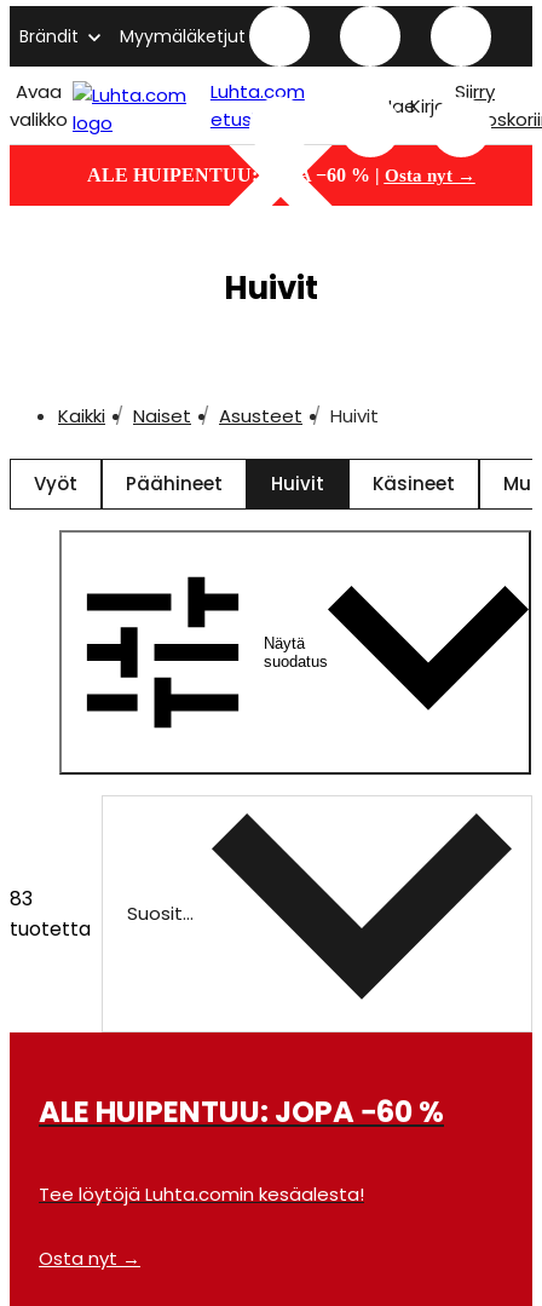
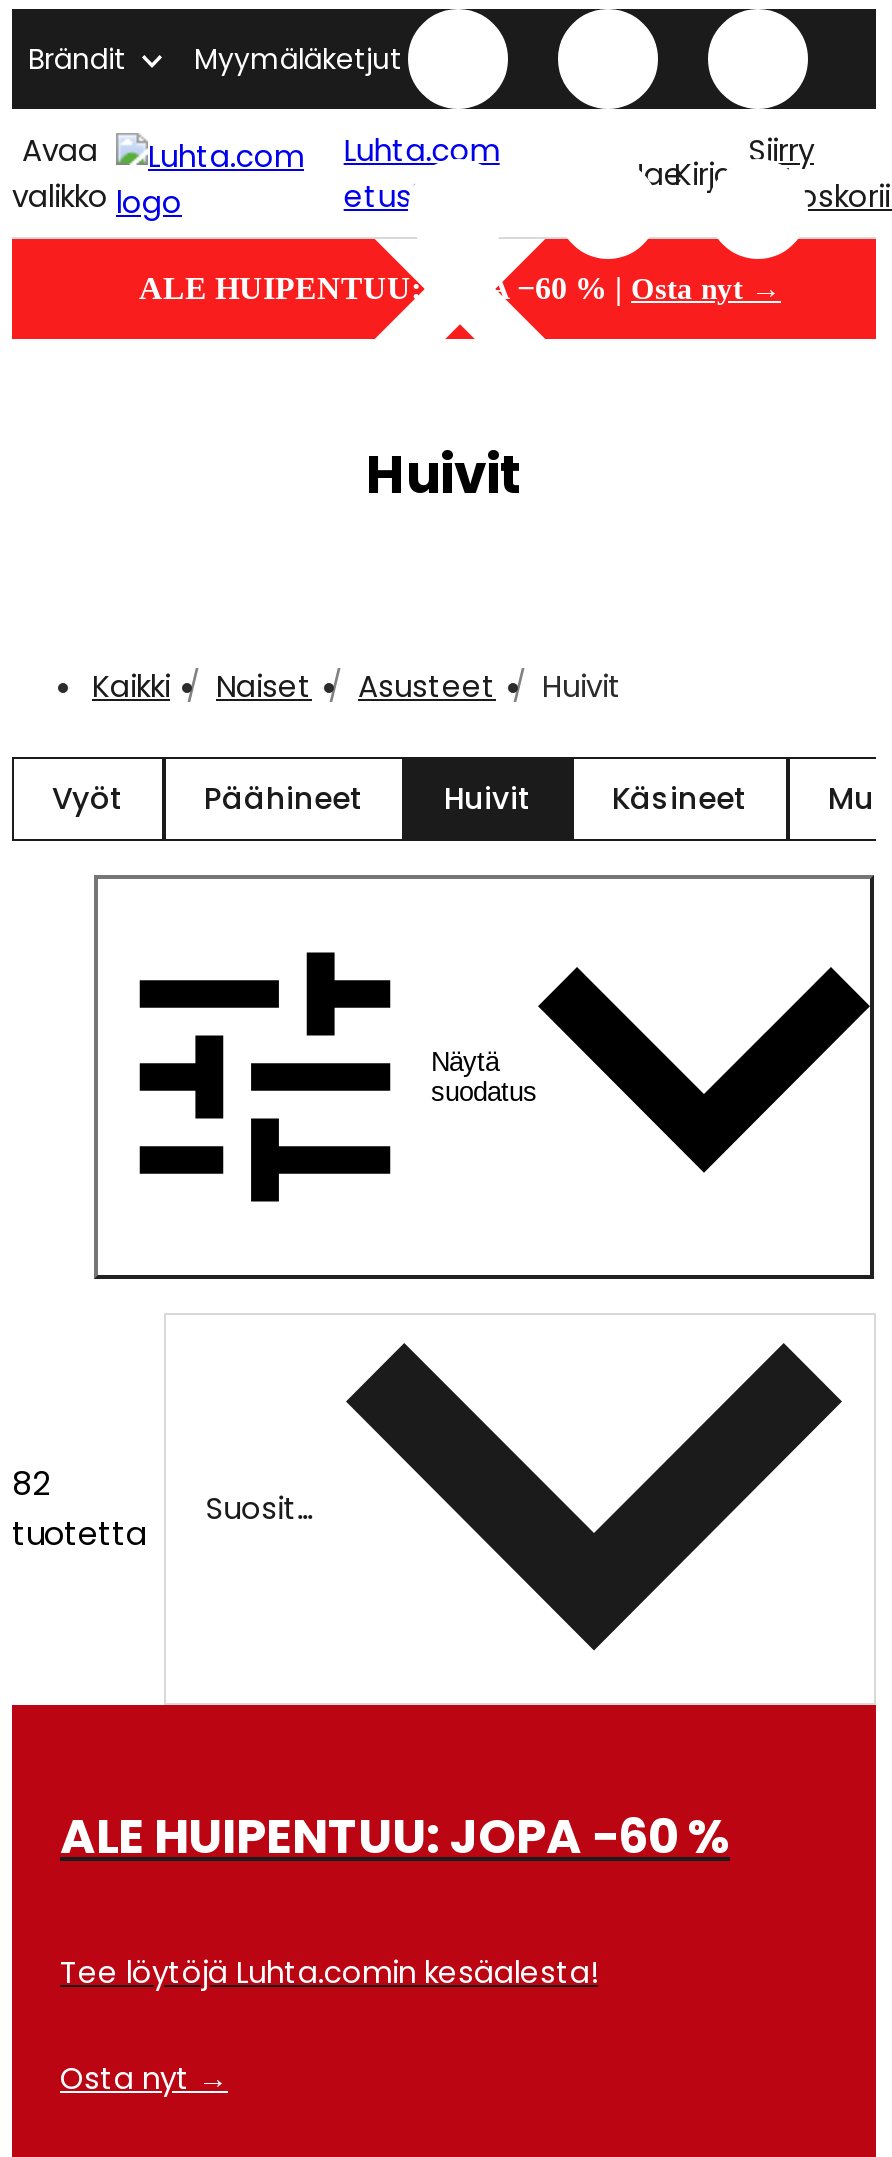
[10,885,33,913] 83 -> [12,1461,50,1507] 82

